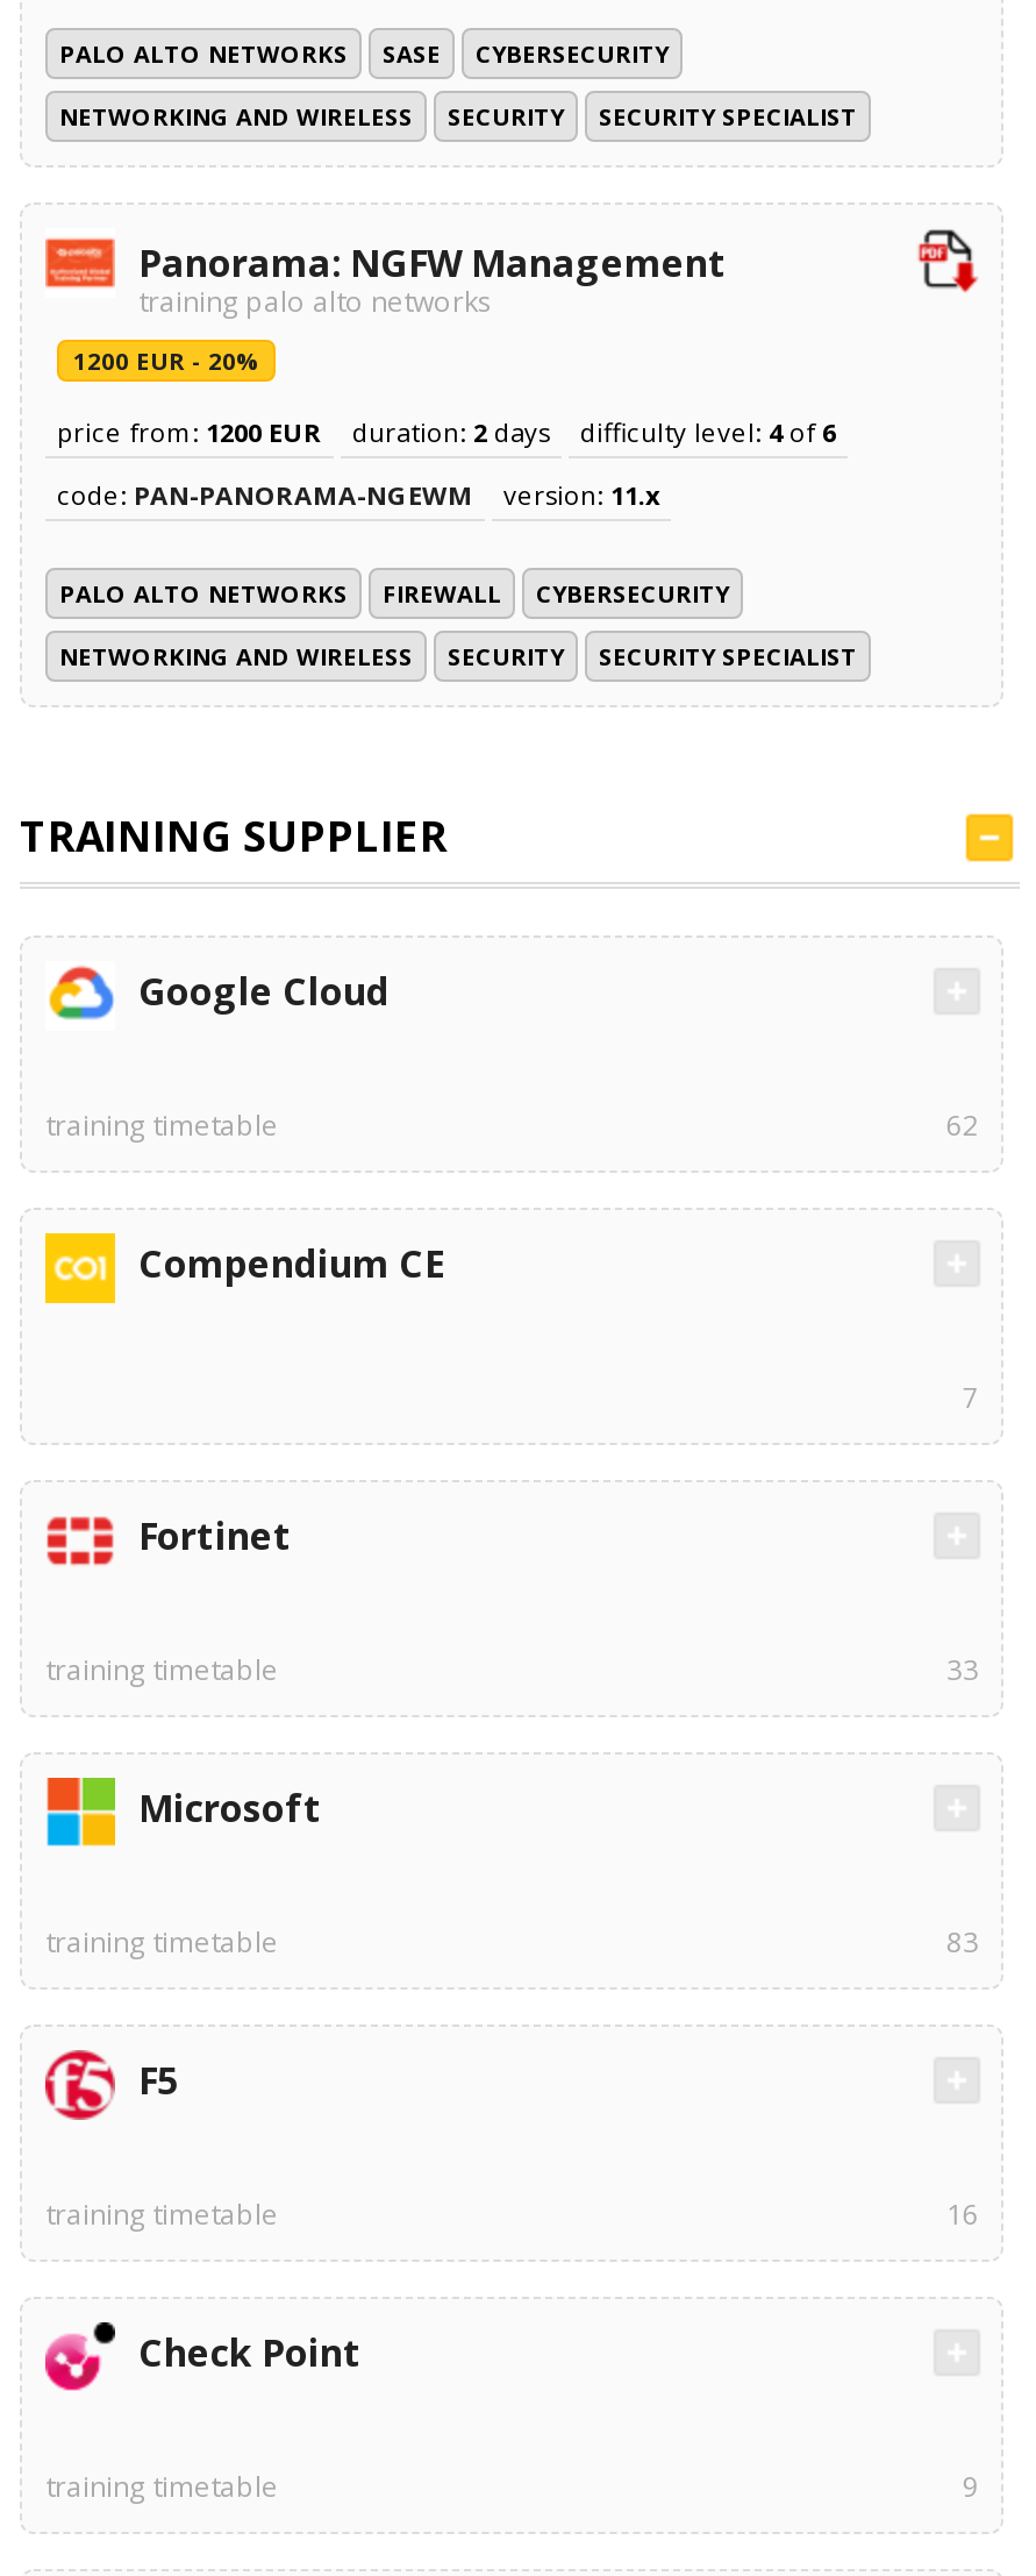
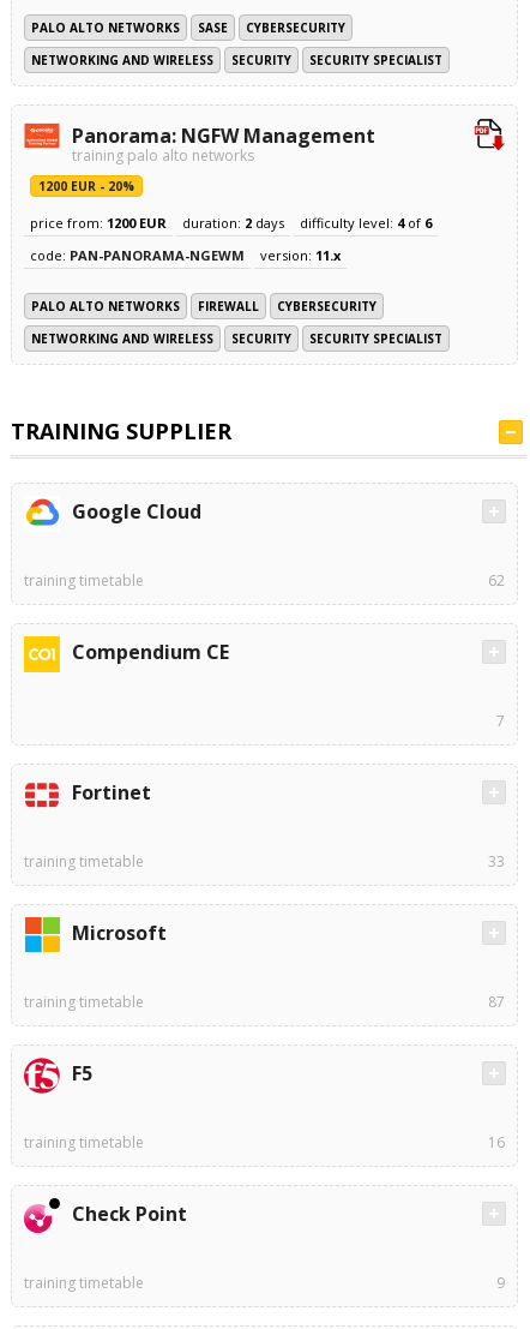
[946,1922,979,1961] 83 -> [489,991,505,1012] 87

